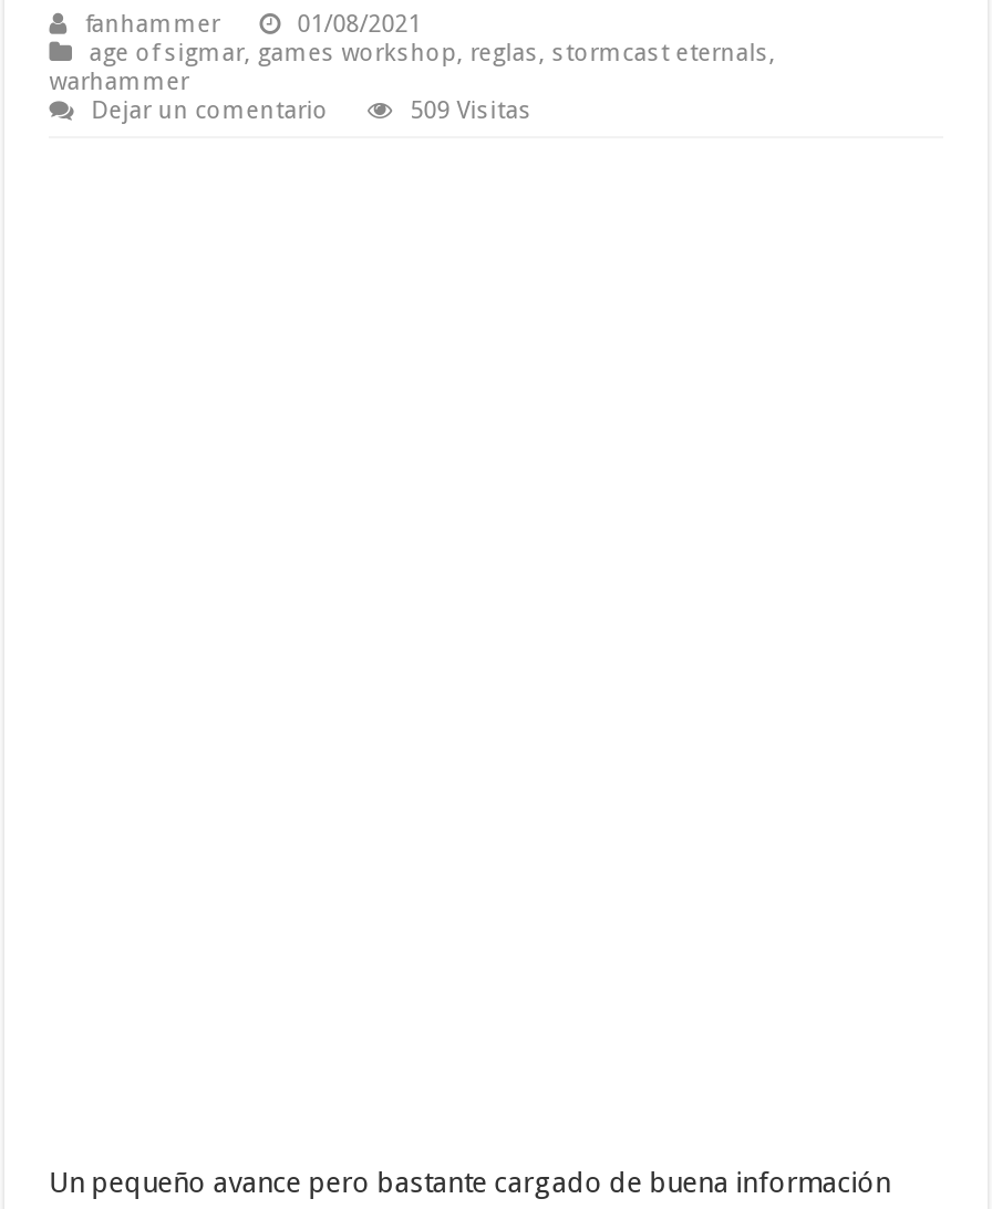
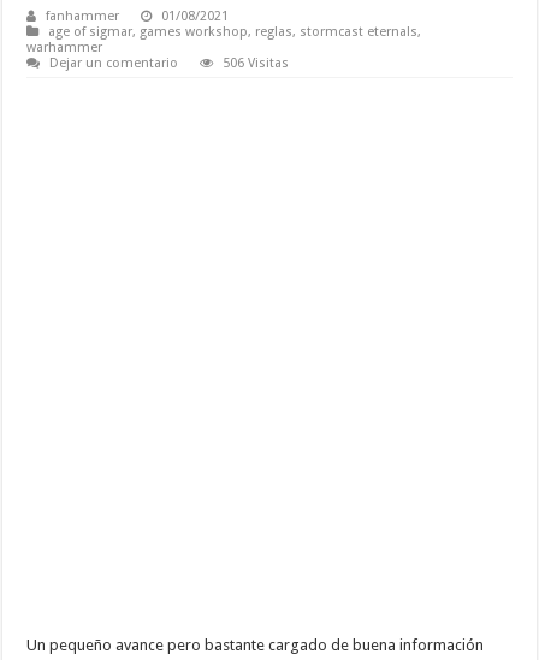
[410,96,532,125] 509 Visitas -> [223,55,289,71] 506 Visitas

